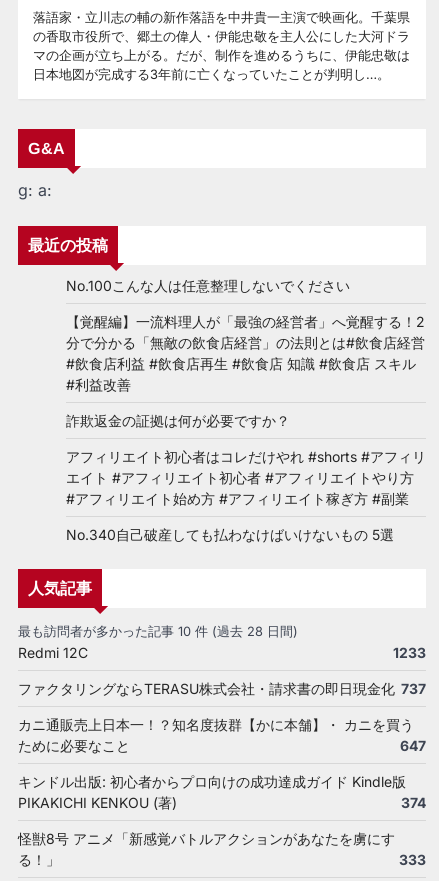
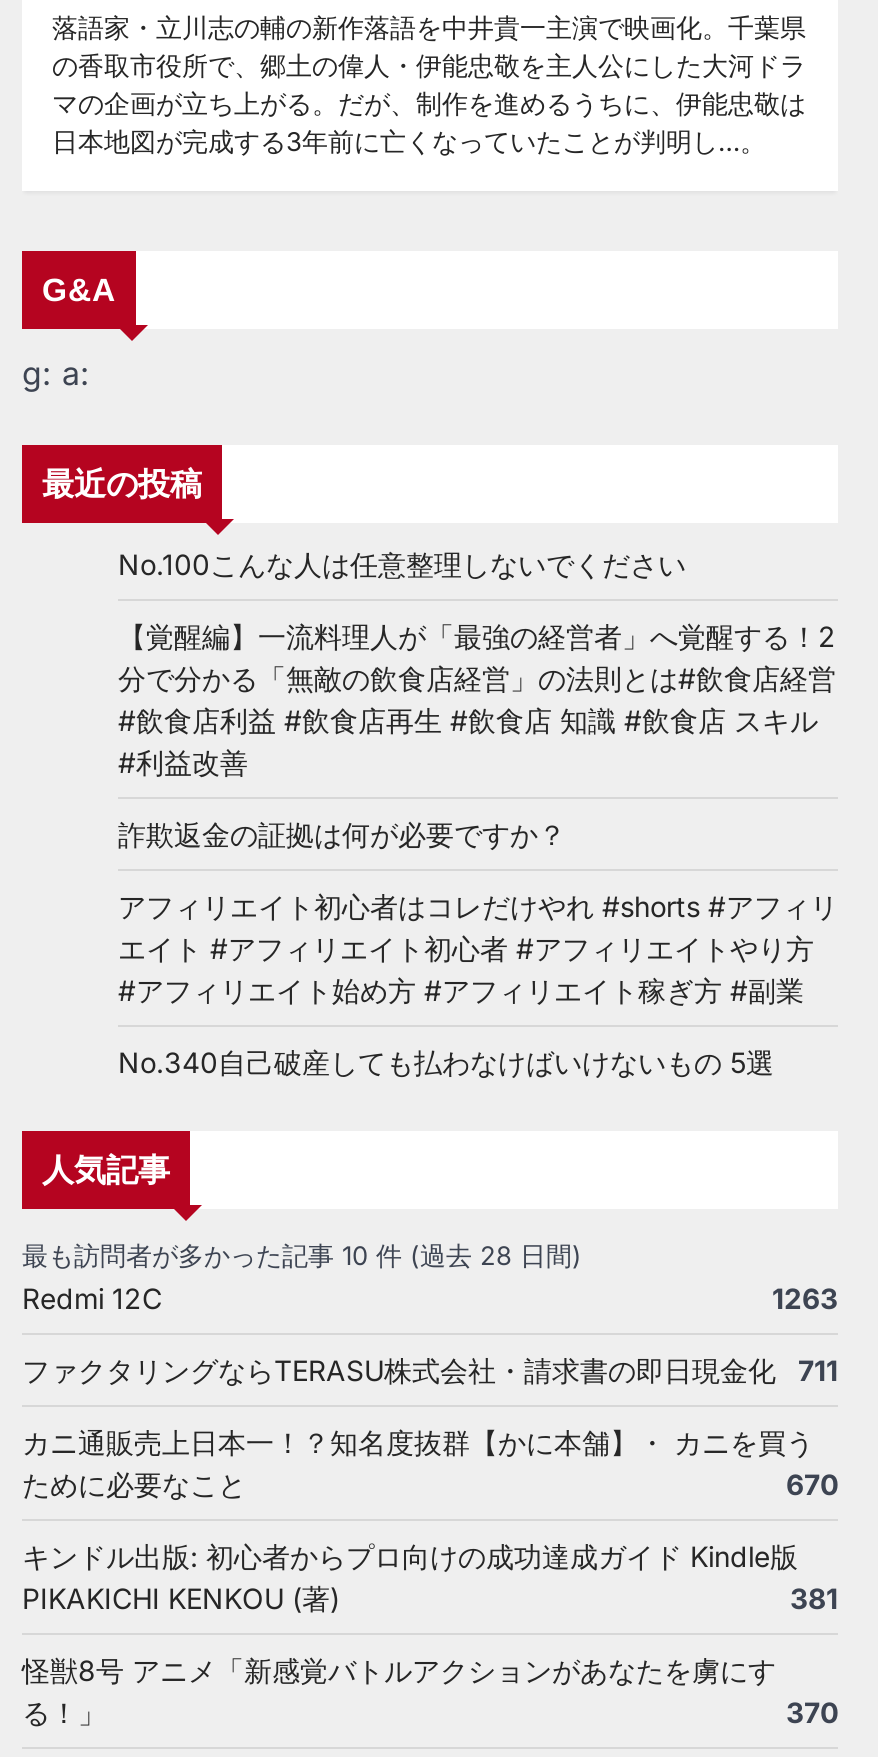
[393,644,426,661] 1233 -> [772,1280,838,1314] 1263
[18,680,426,697] ファクタリングならTERASU株式会社・請求書の即日現金化 737 -> [22,1352,838,1386] ファクタリングならTERASU株式会社・請求書の即日現金化 | 711
[400,737,426,754] 647 -> [786,1466,838,1500] 670
[401,794,426,811] 374 -> [790,1580,838,1614] 381
[399,851,426,868] 333 -> [786,1694,838,1728] 370

